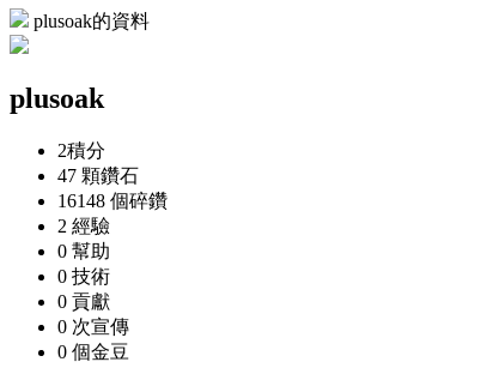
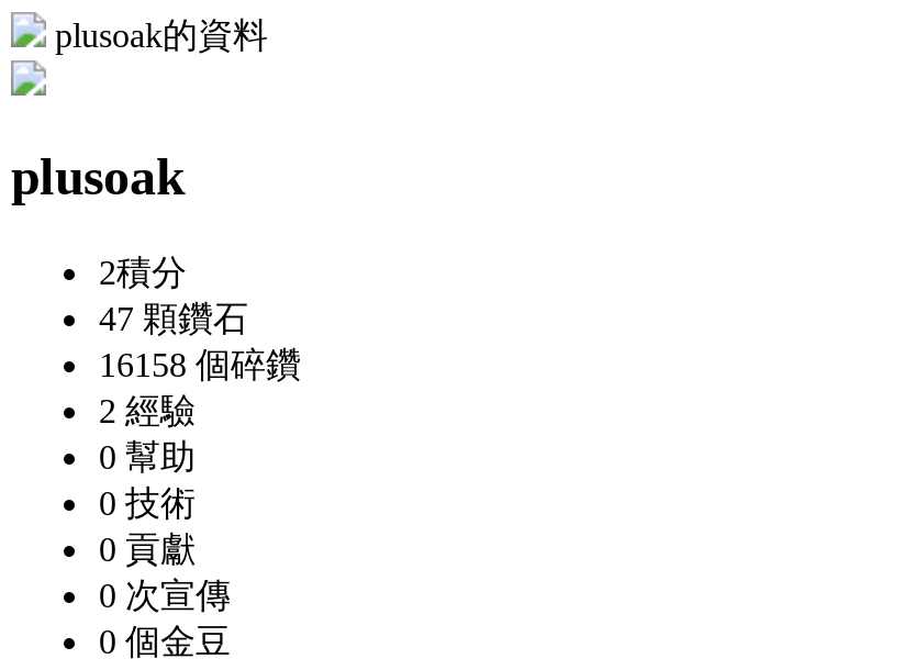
[57,190,168,211] 16148 個碎鑽 -> [99,346,301,383] 16158 個碎鑽

